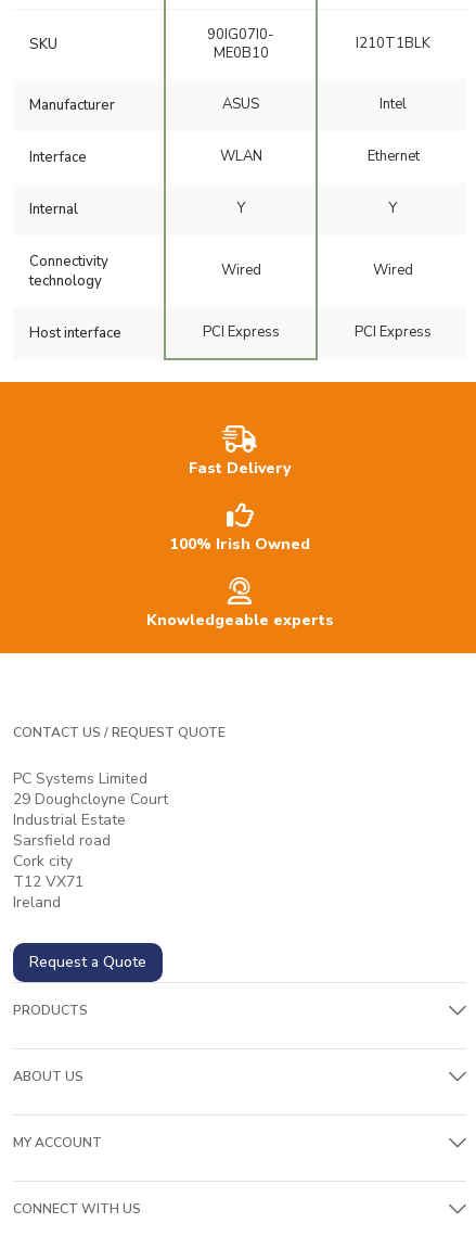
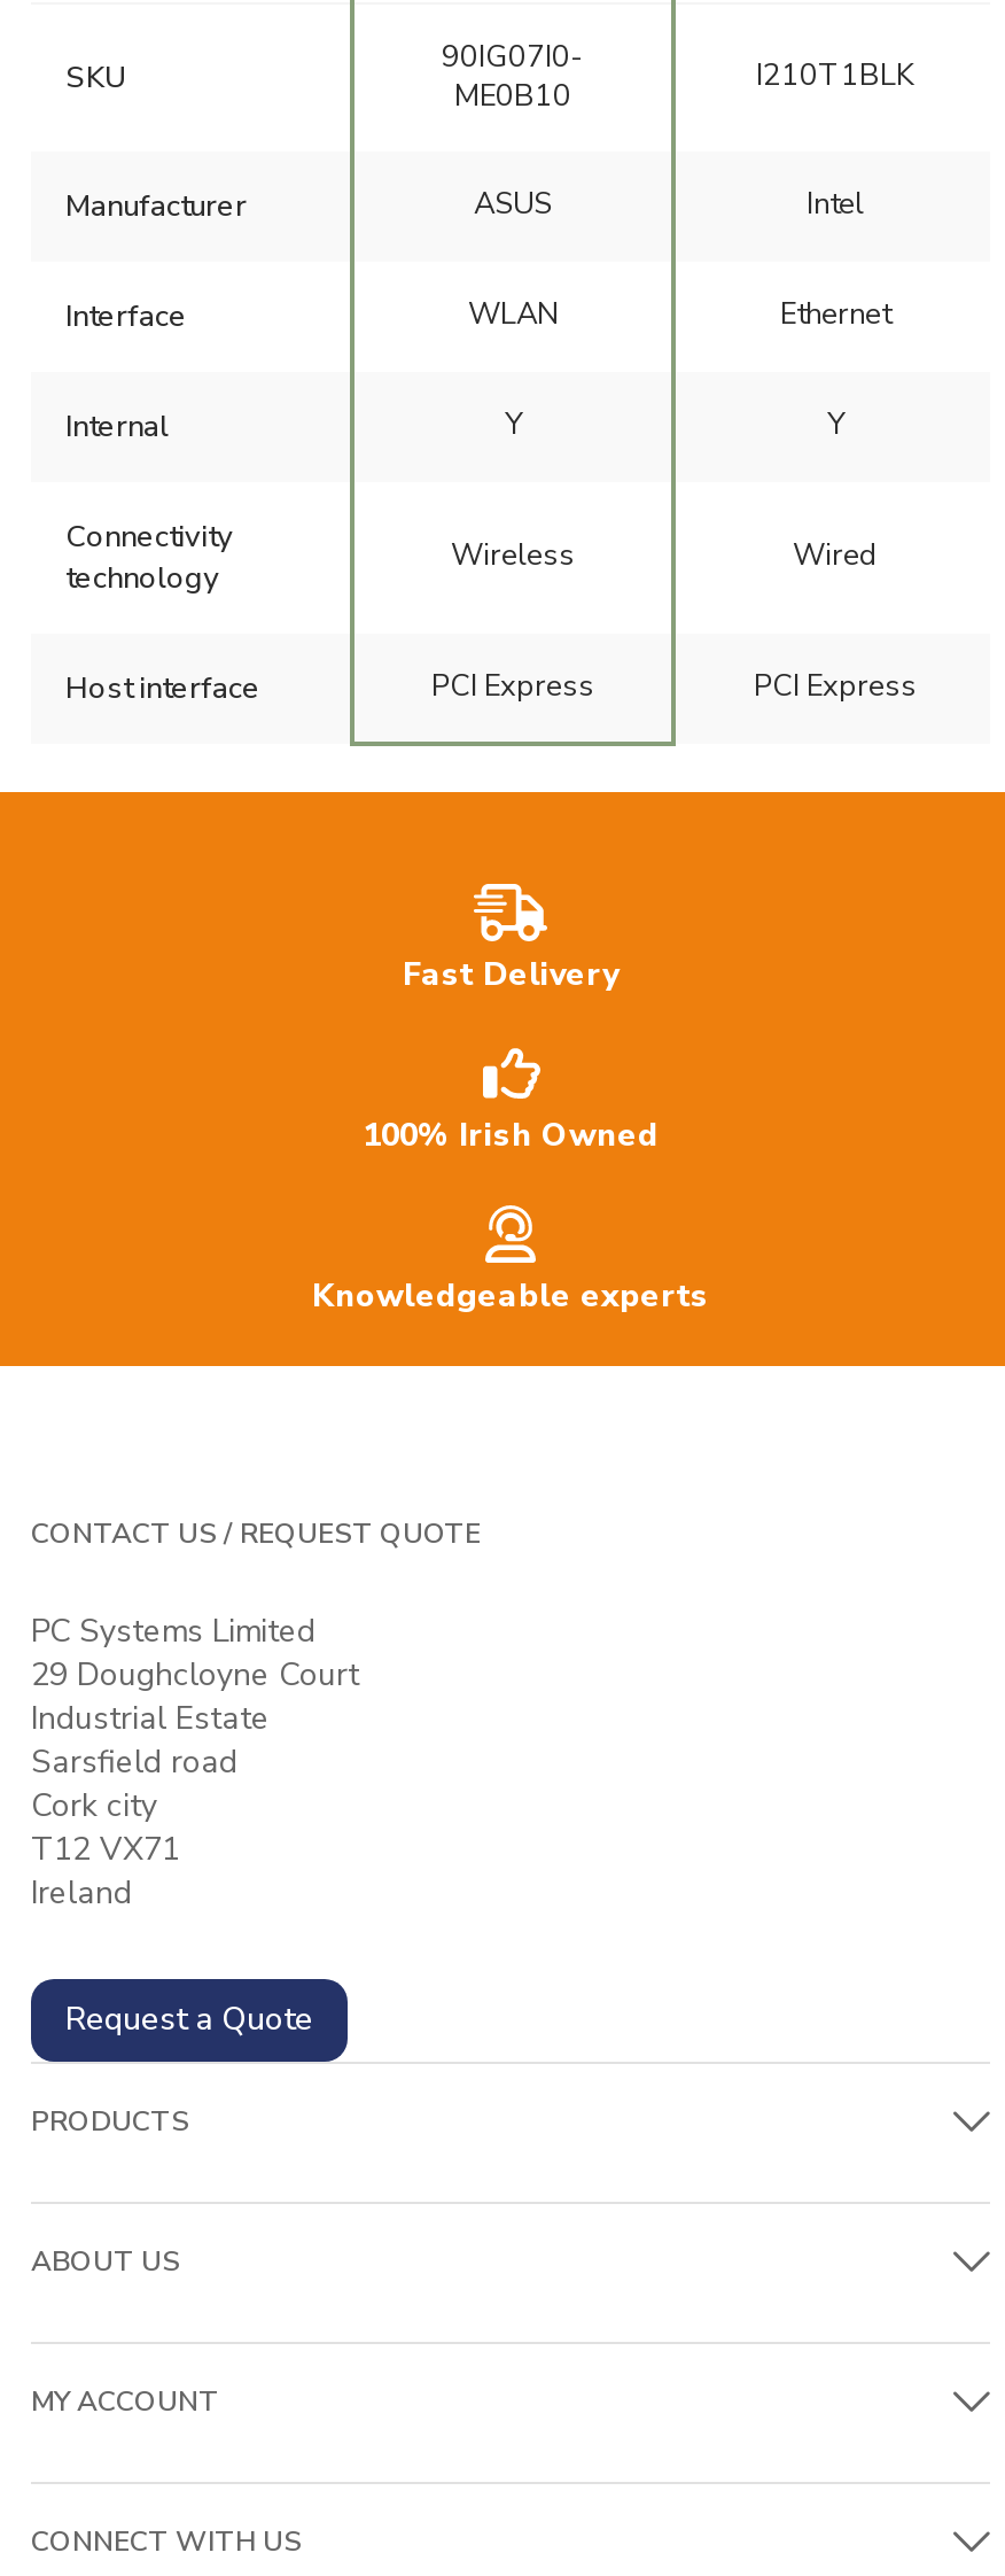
[221,261,261,280] Wired -> [451,536,575,577] Wireless

